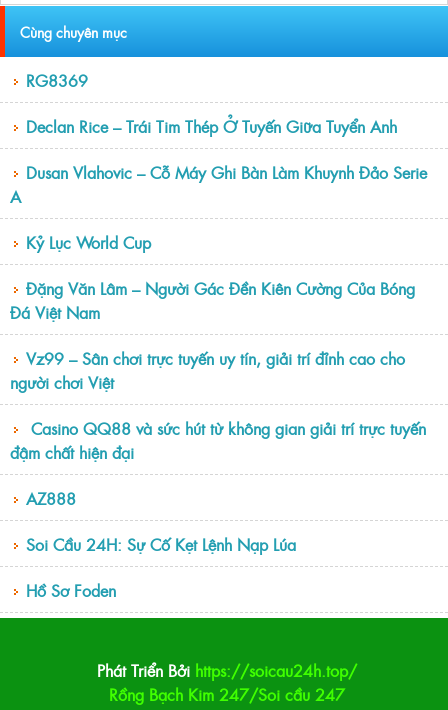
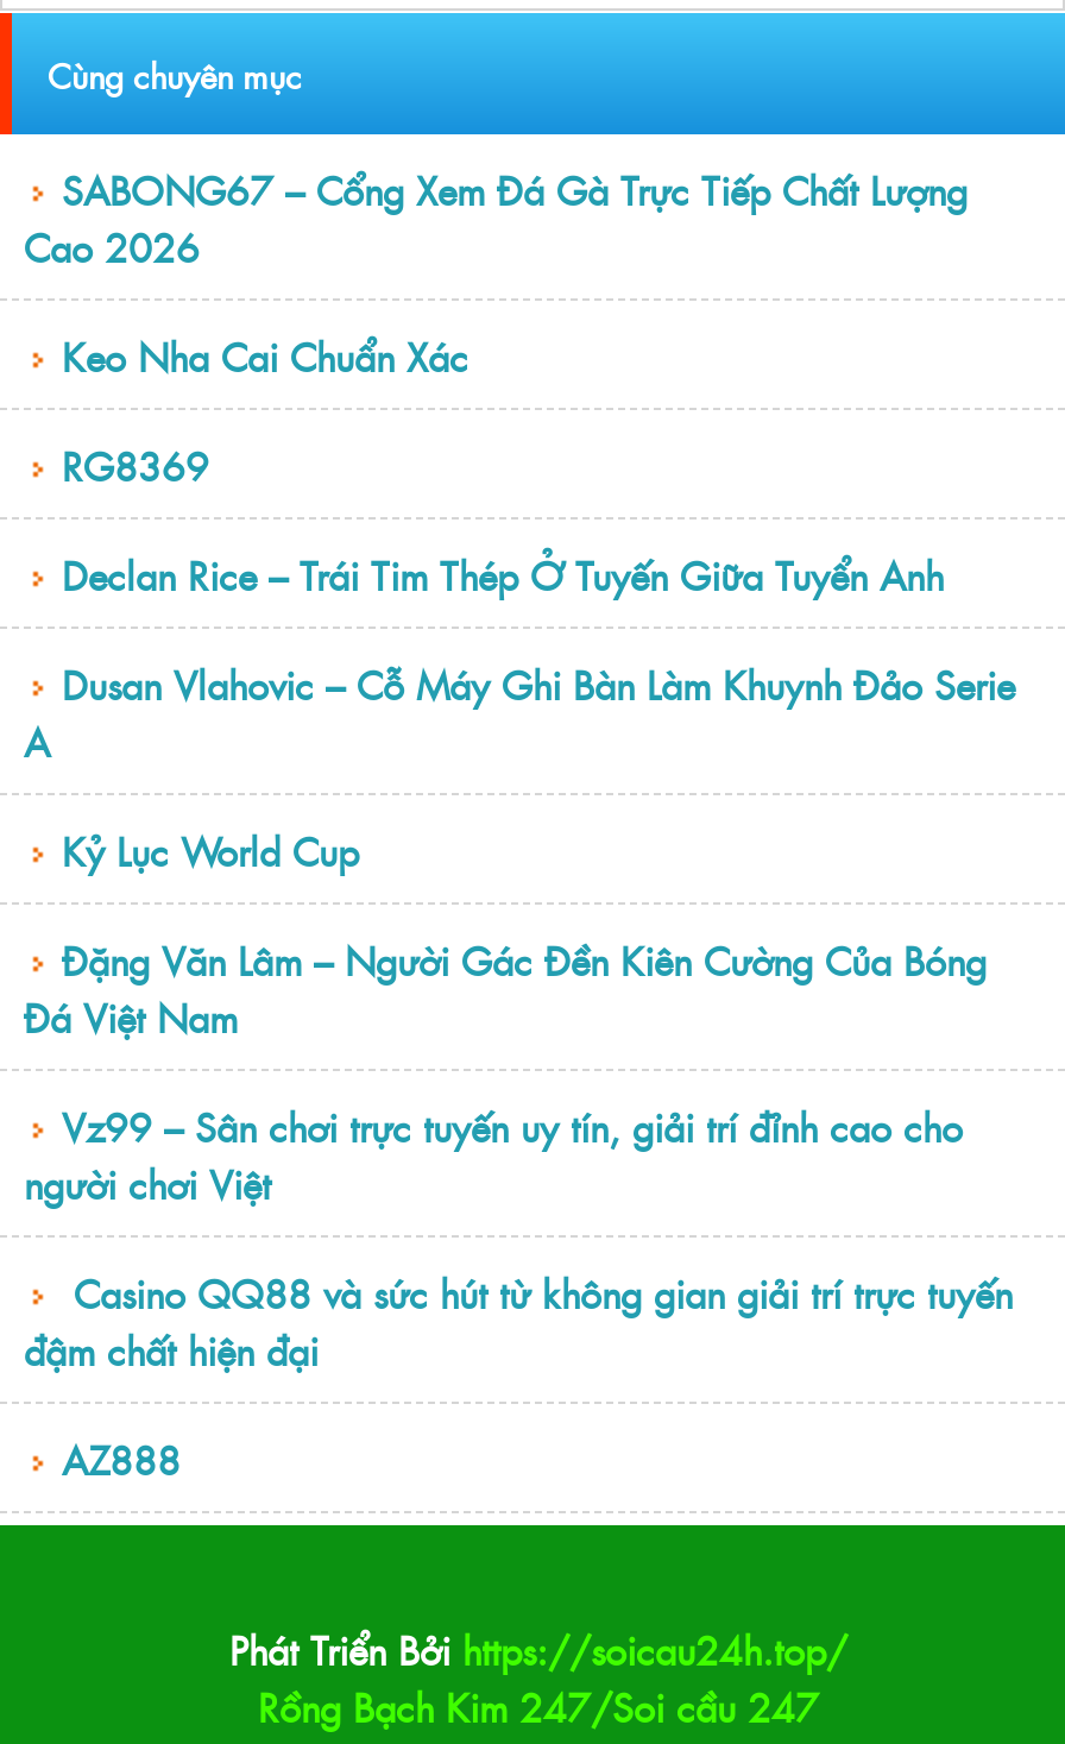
none -> [24,160,968,384] SABONG67 – Cổng Xem Đá Gà Trực Tiếp Chất Lượng | Cao 2026 | Keo Nha Cai Chuẩn Xác
moved [10,68,427,510] -> [24,436,1015,1487]: RG8369 | Declan Rice – Trái Tim Thép Ở Tuyến Giữa Tuyển Anh | Dusan Vlahovic – Cỗ Máy Ghi Bàn Làm Khuynh Đảo Serie | ... | đậm chất hiện đại | AZ888
[26,532,296,602] Soi Cầu 24H: Sự Cố Kẹt Lệnh Nạp Lúa | Hồ Sơ Foden -> none

